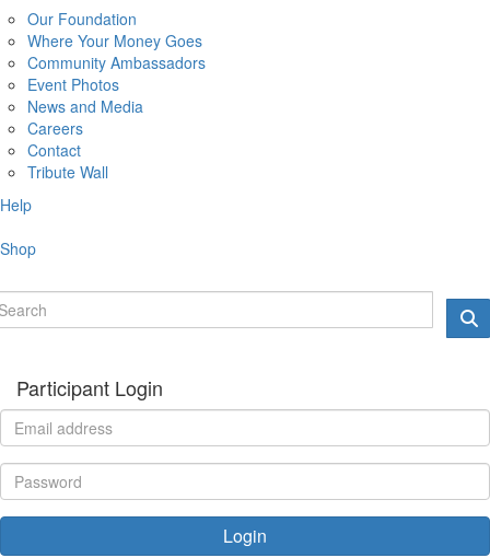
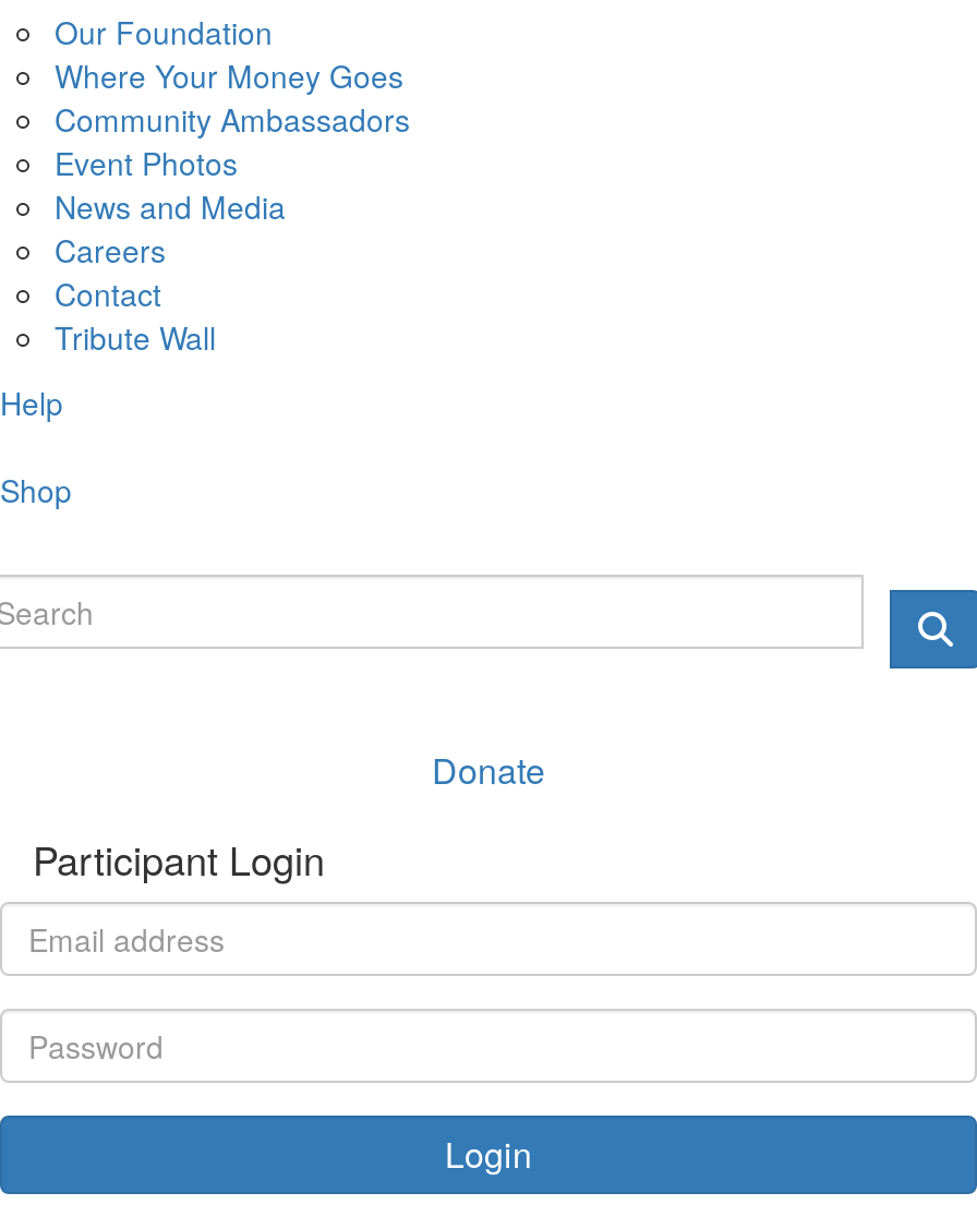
none -> [432,744,545,794] Donate

